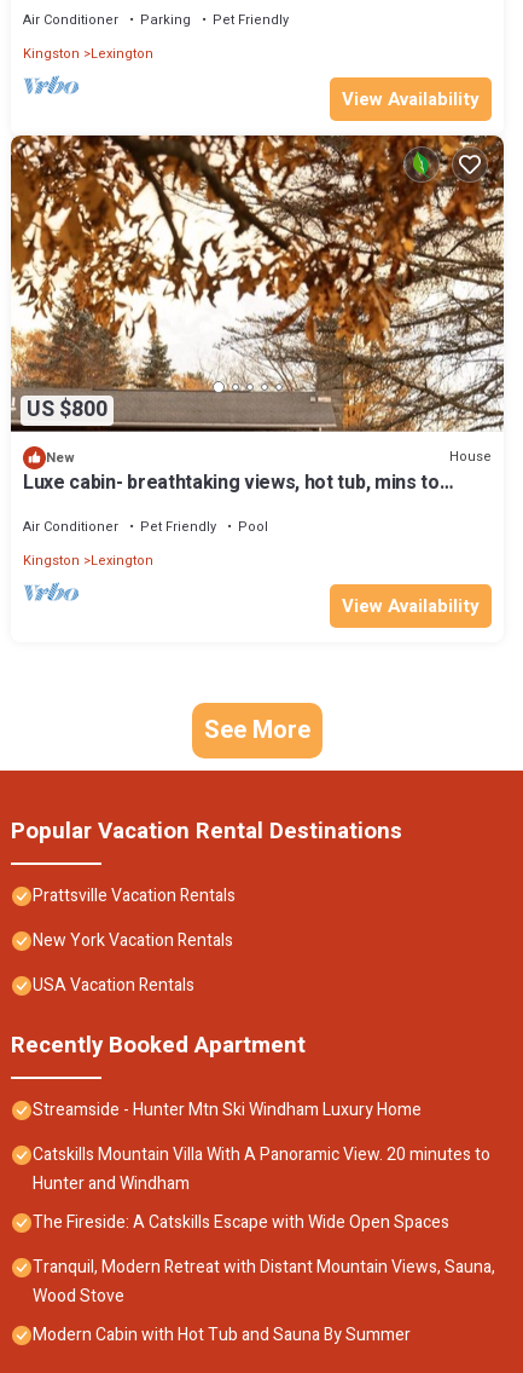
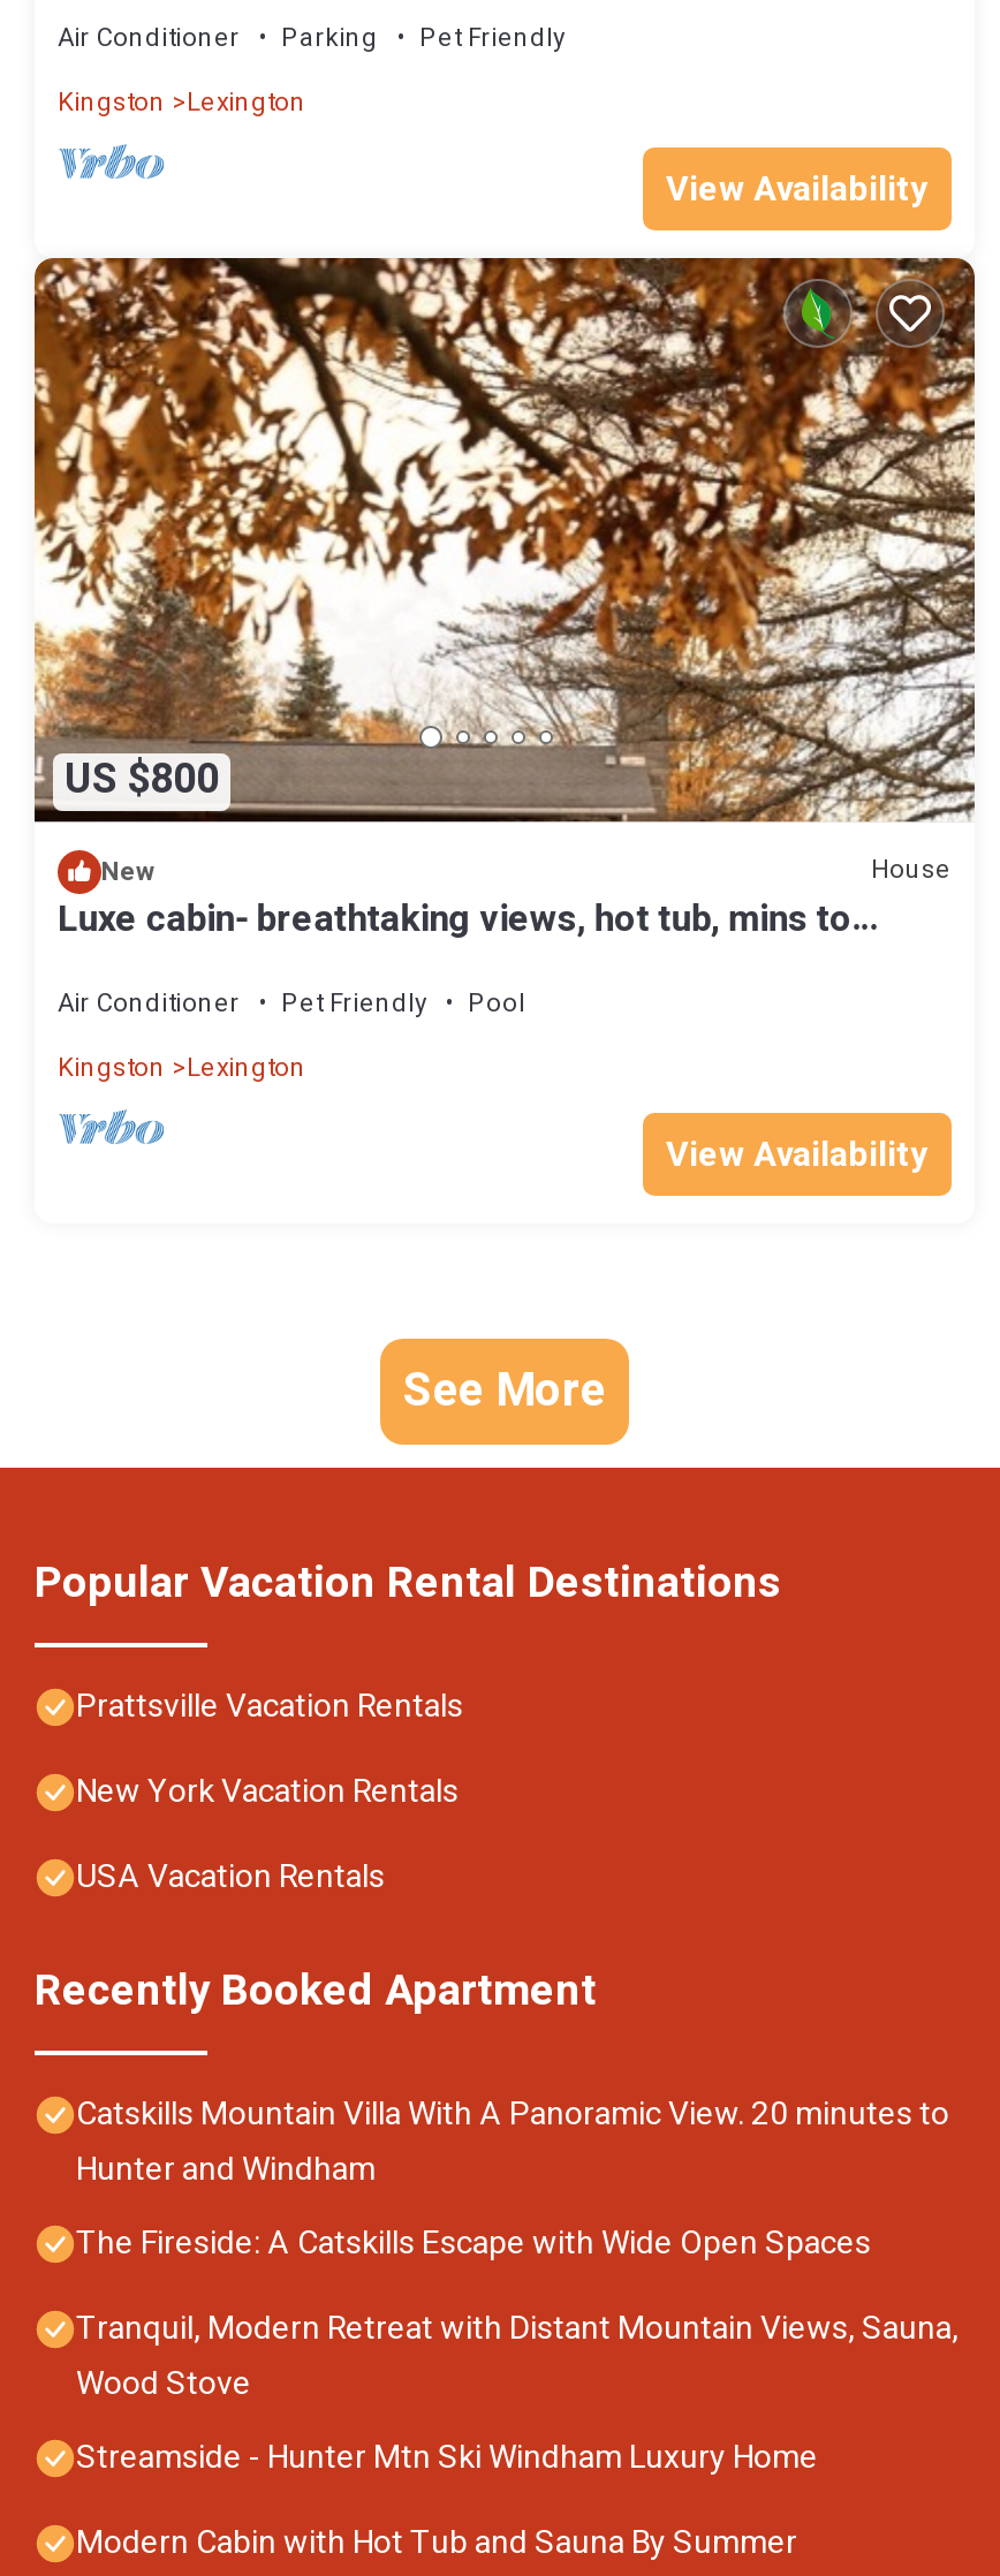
moved [33,1097,422,1122] -> [76,2432,818,2481]: Streamside - Hunter Mtn Ski Windham Luxury Home
moved [33,1142,495,1309] -> [76,2089,959,2407]: Catskills Mountain Villa With A Panoramic View. 20 minutes to | Hunter and Windham | The Fireside: A Catskills Escape with Wide Open Spaces | Tranquil, Modern Retreat with Distant Mountain Views, Sauna, | Wood Stove

